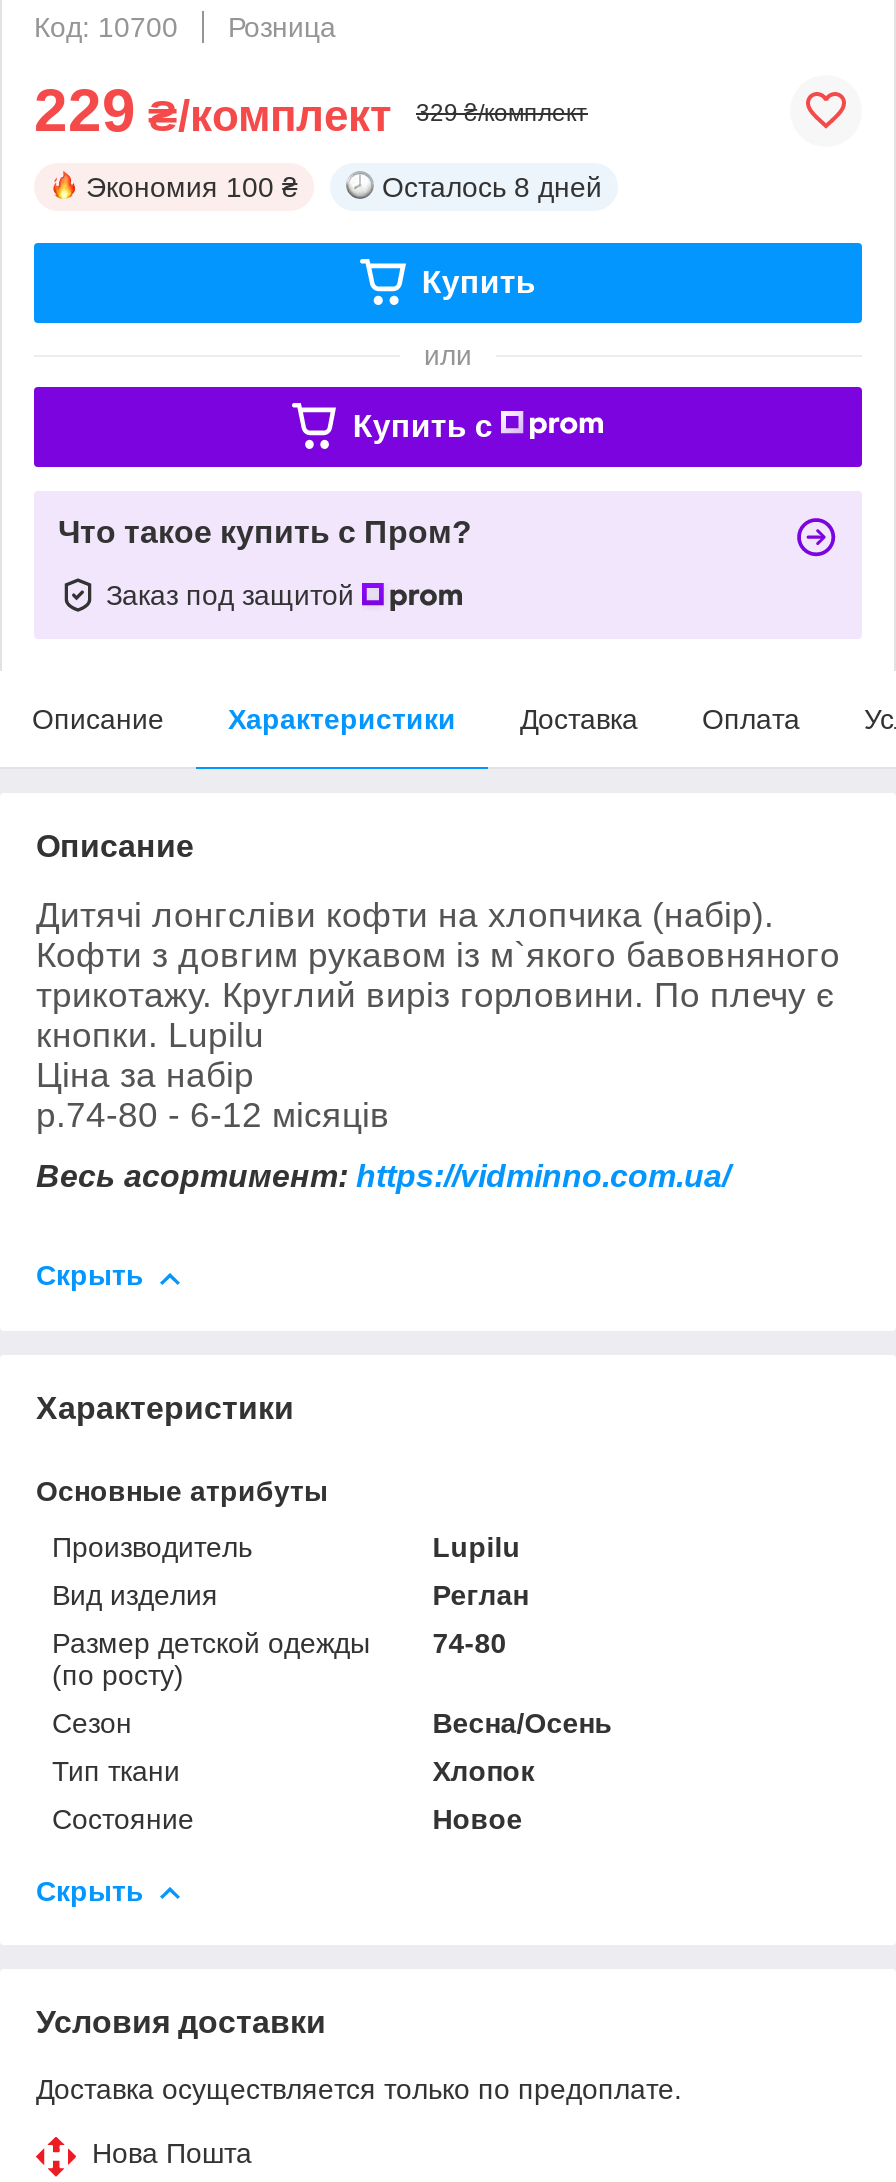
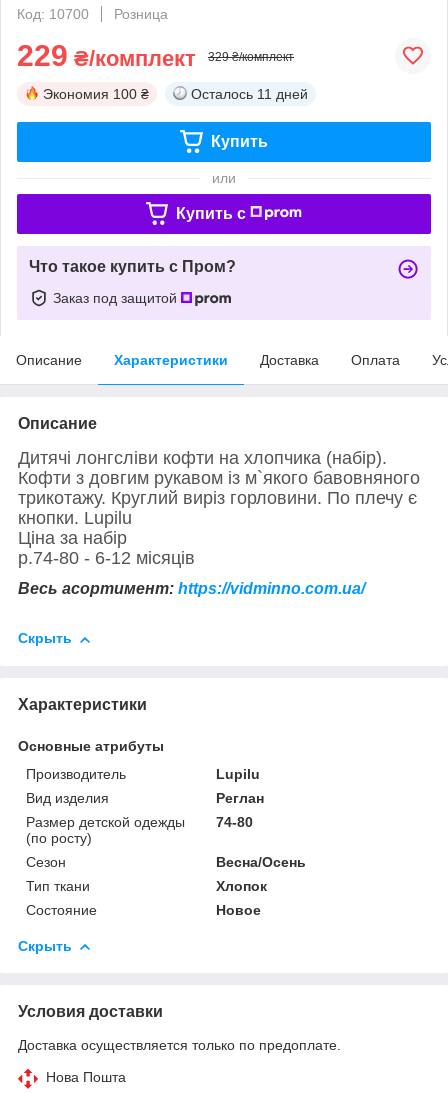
[382,171,602,203] Осталось 8 дней -> [191,86,308,102] Осталось 11 дней

